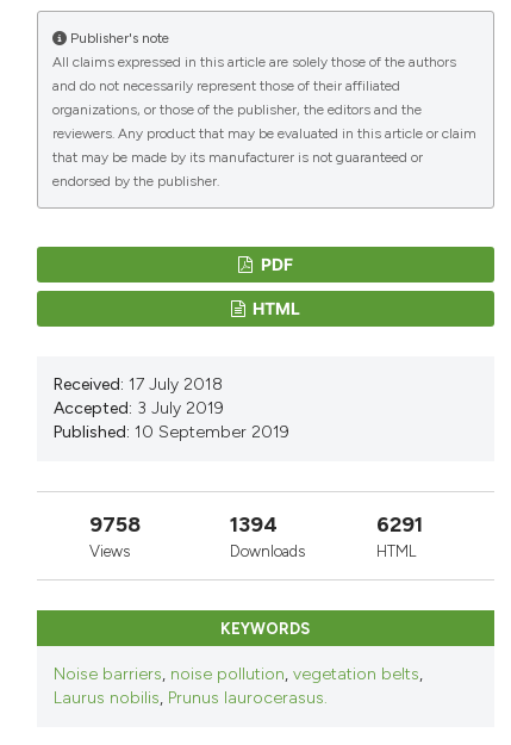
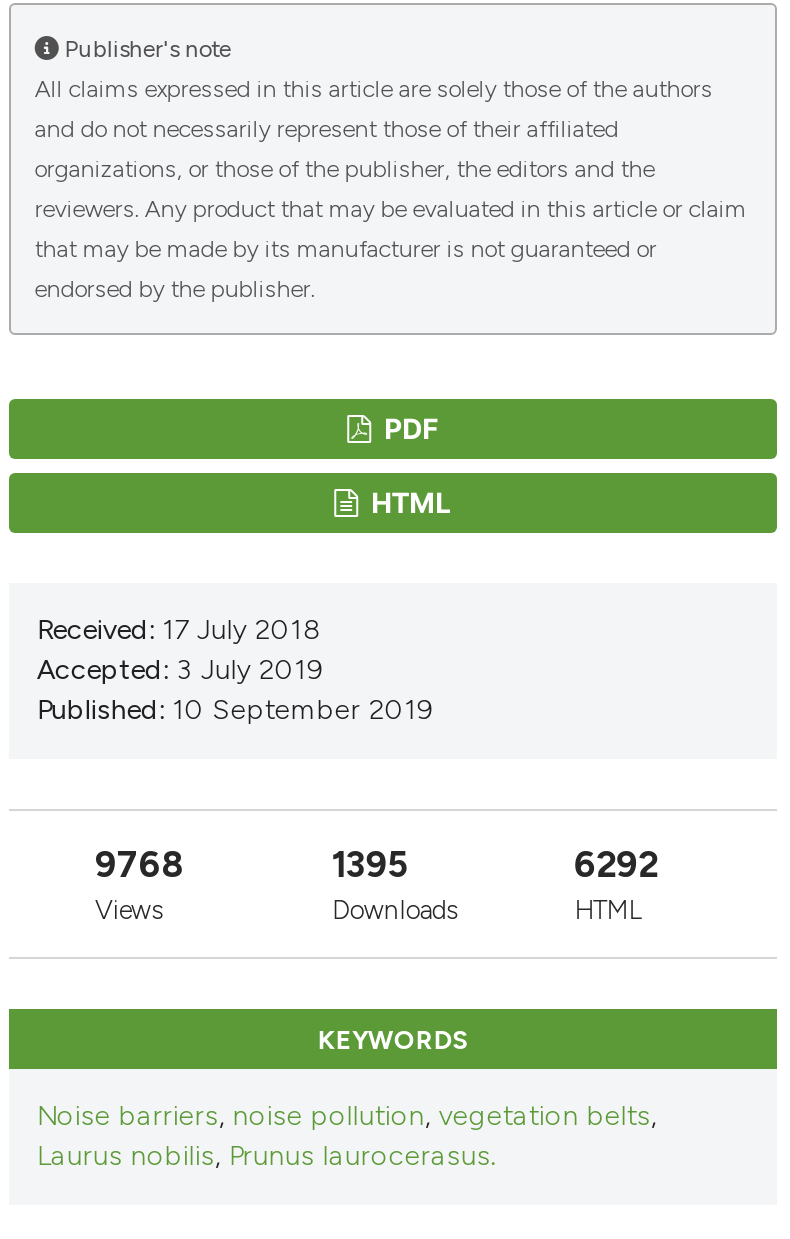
[89,512,140,538] 9758 -> [95,843,183,887] 9768
[230,512,278,538] 1394 -> [332,843,408,887] 1395
[376,512,423,538] 6291 -> [574,843,658,887] 6292

